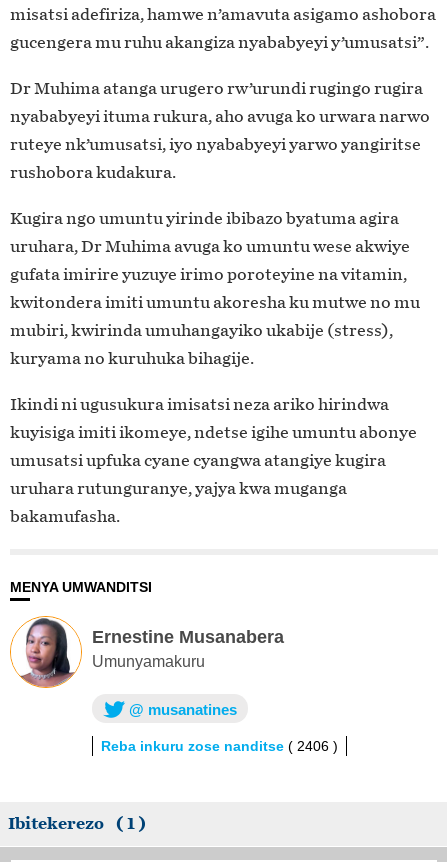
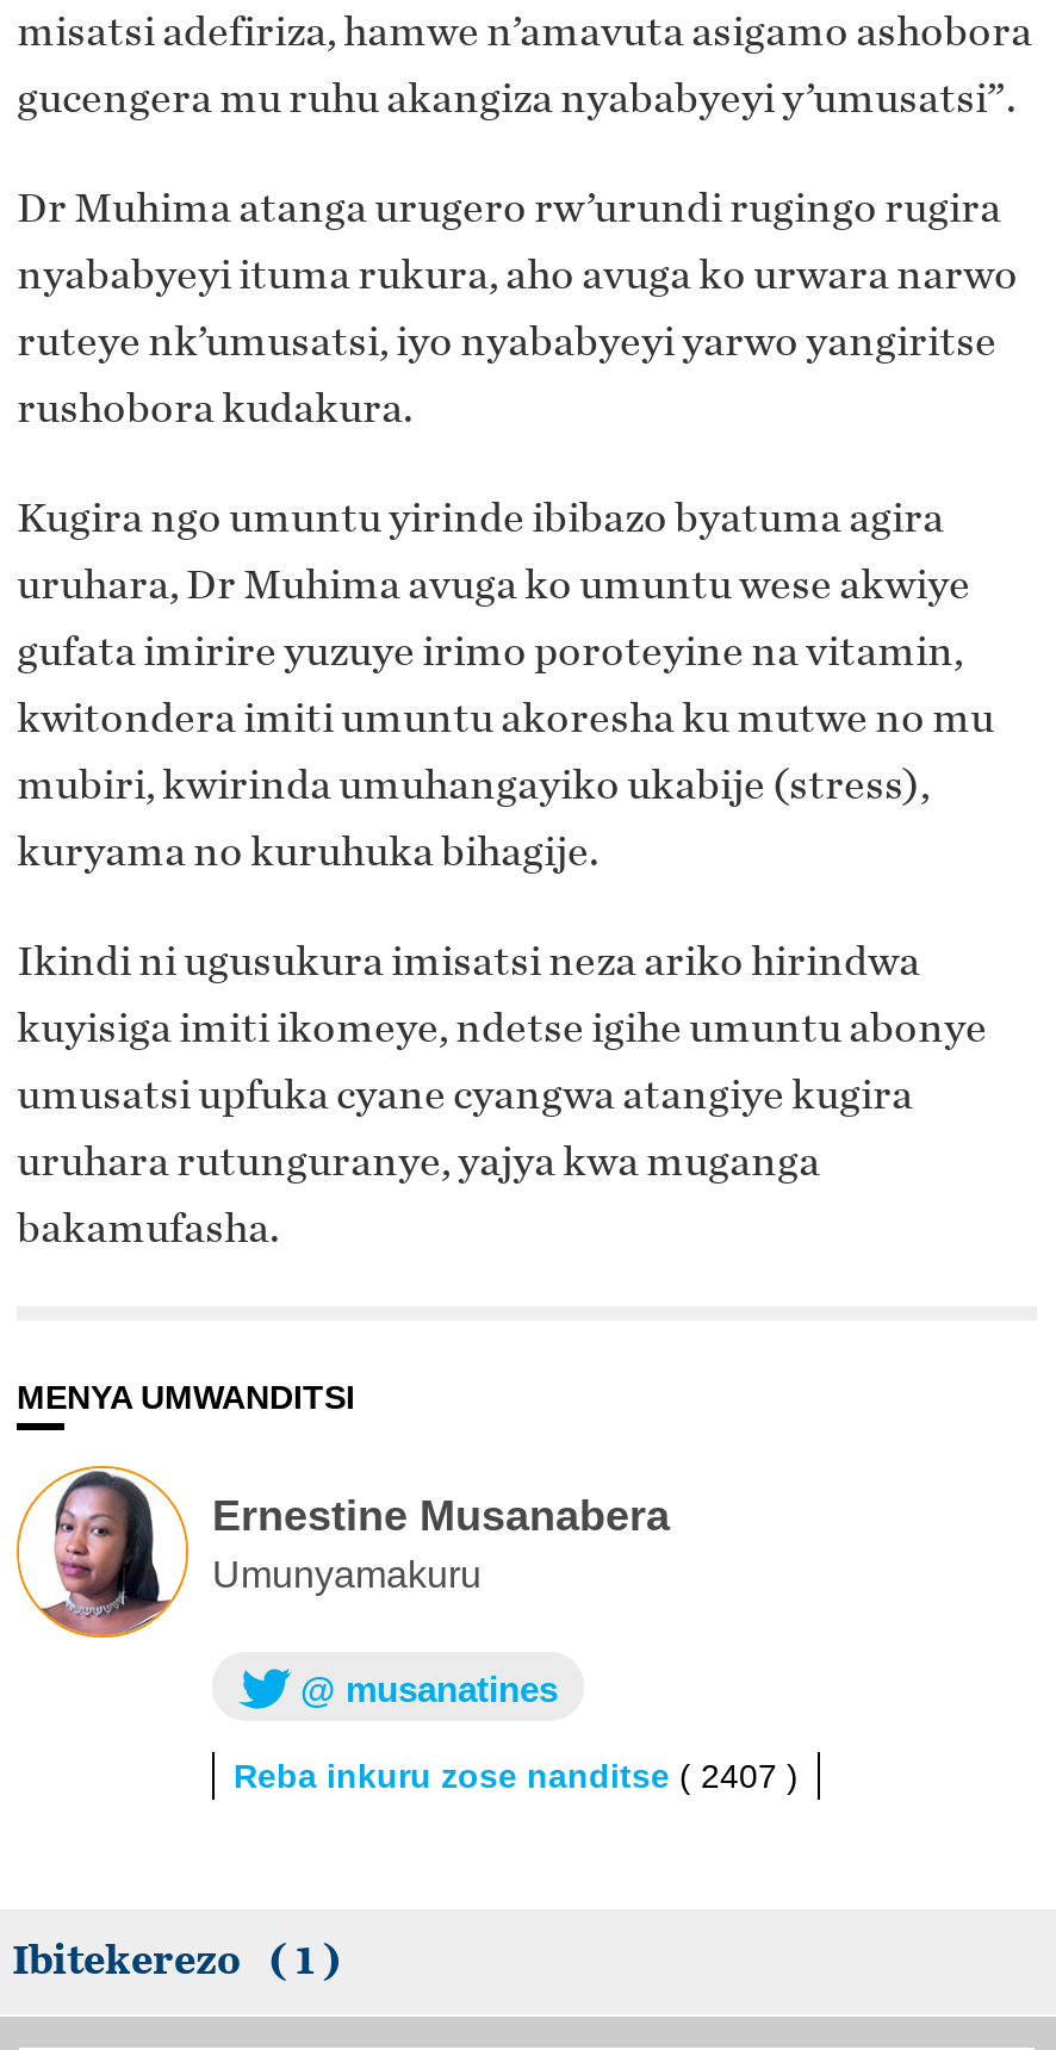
[101,738,338,754] Reba inkuru zose nanditse ( 2406 ) -> [234,1758,799,1796] Reba inkuru zose nanditse ( 2407 )

